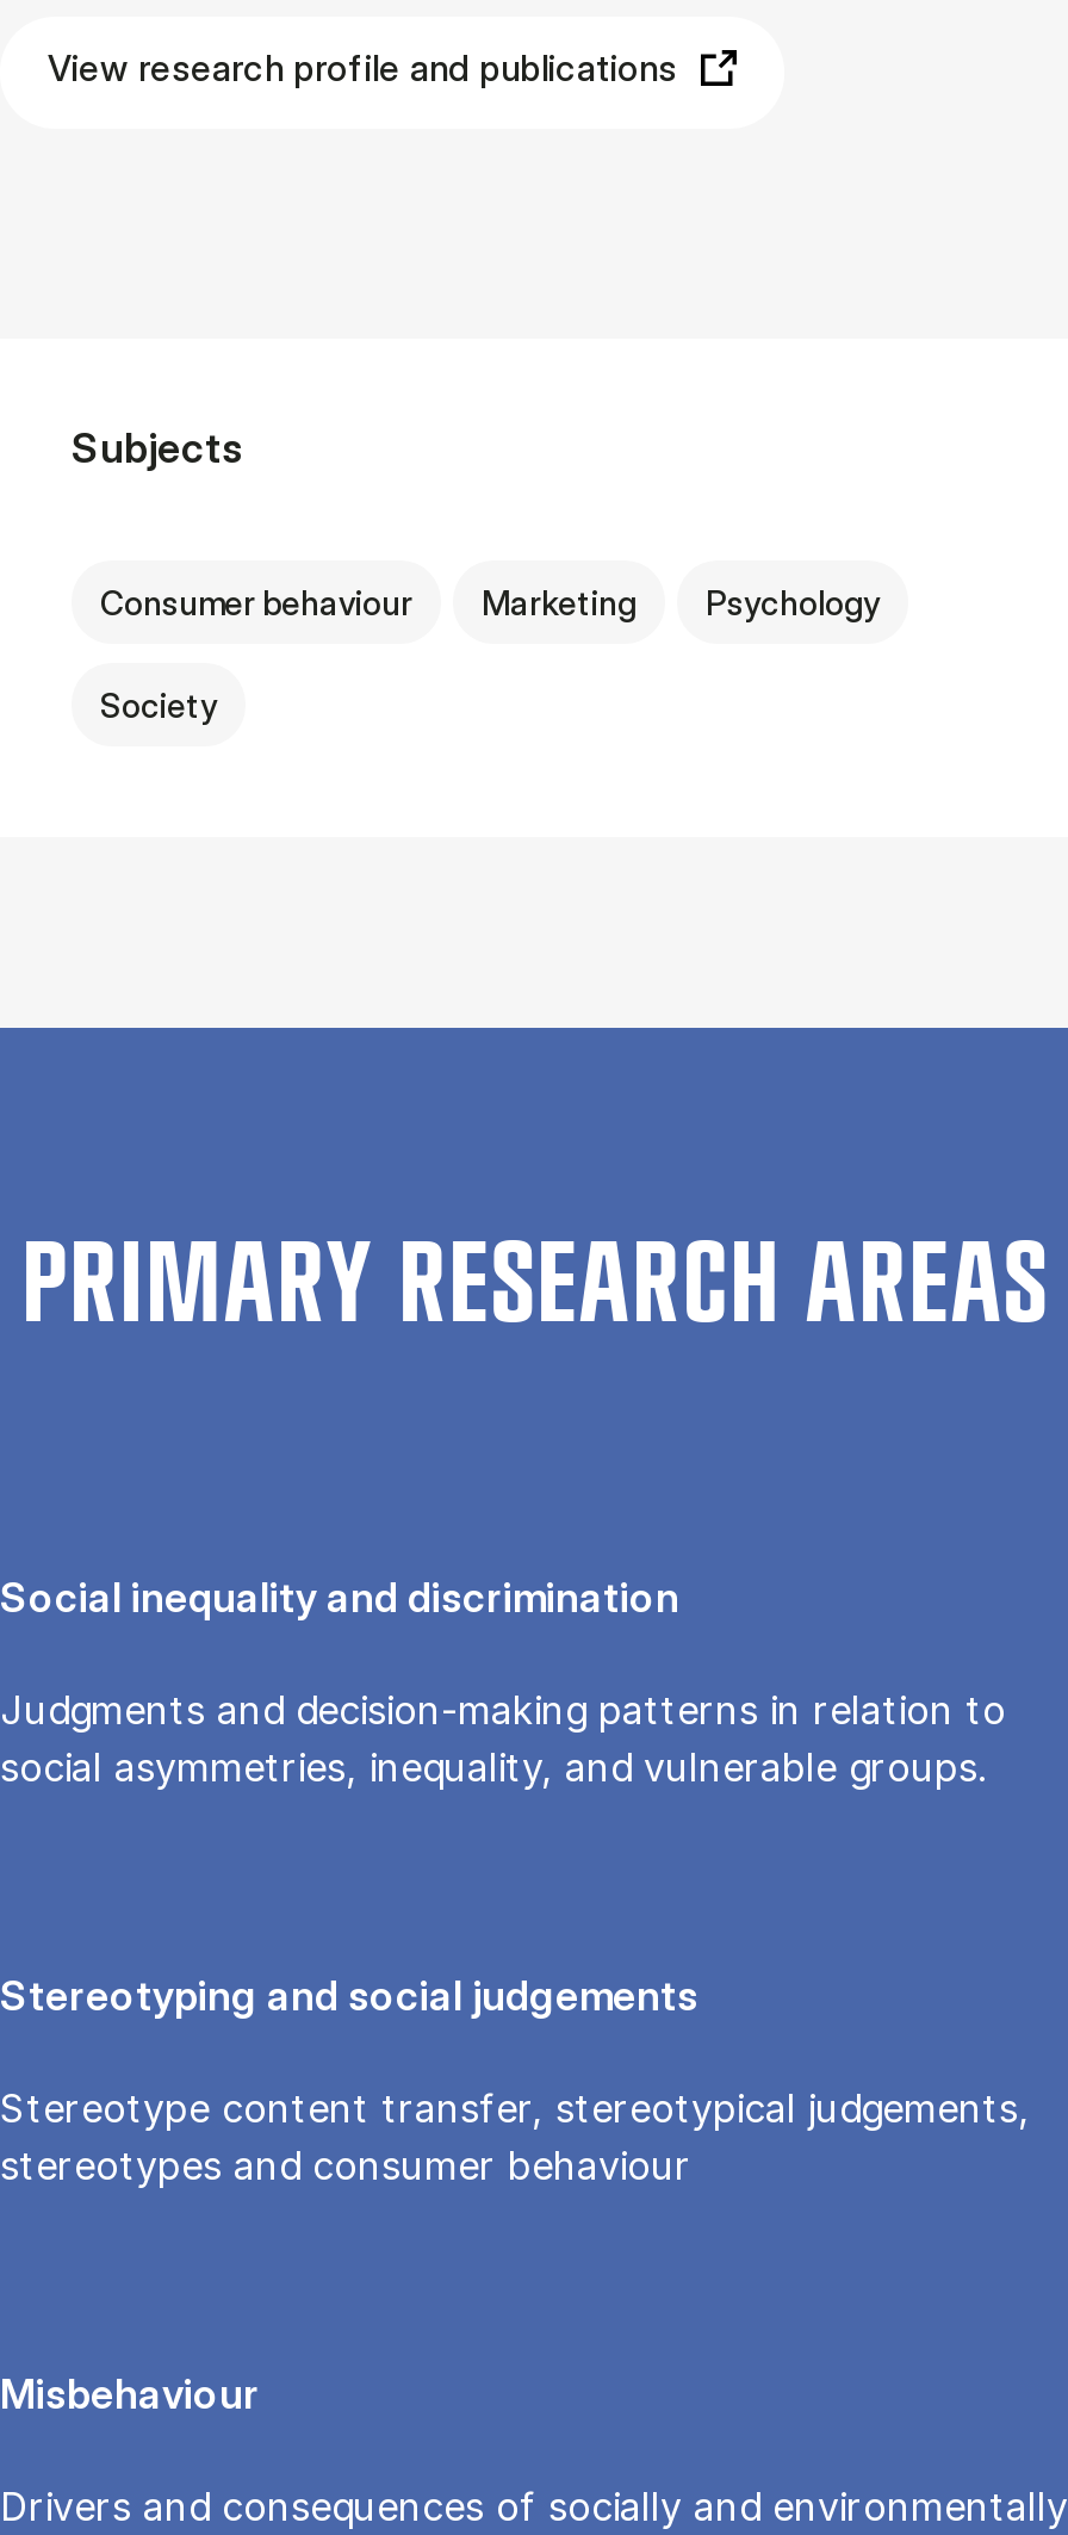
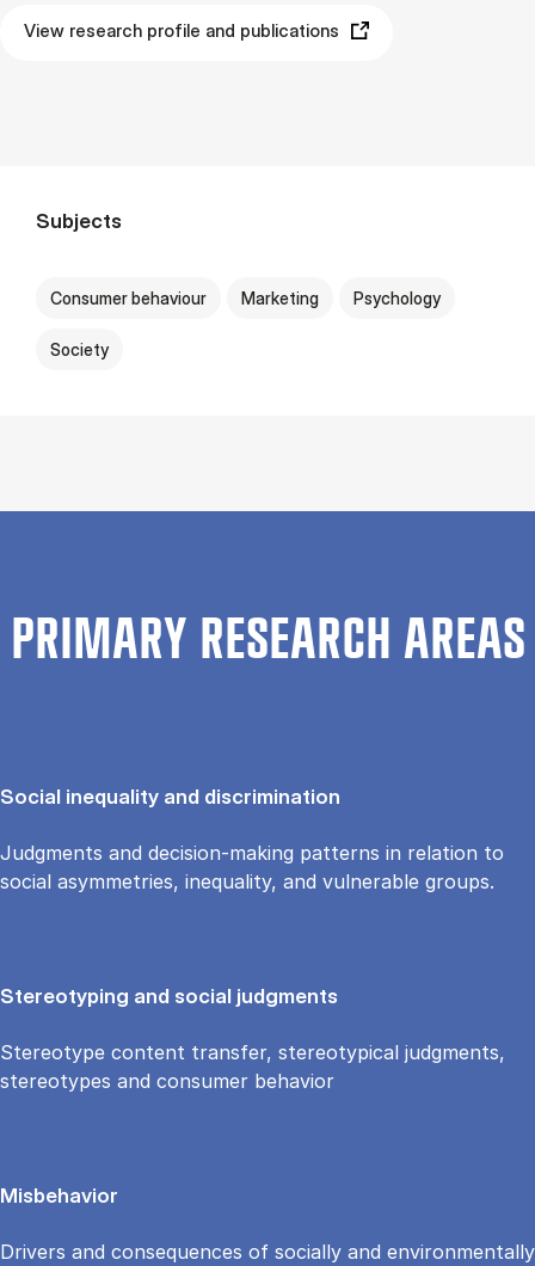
[0,1970,698,2020] Stereotyping and social judgements -> [0,983,338,1008] Stereotyping and social judgments
[0,2085,1030,2189] Stereotype content transfer, stereotypical judgements, | stereotypes and consumer behaviour -> [0,1040,505,1093] Stereotype content transfer, stereotypical judgments, | stereotypes and consumer behavior
[0,2369,260,2419] Misbehaviour -> [0,1183,118,1208] Misbehavior

